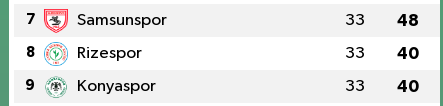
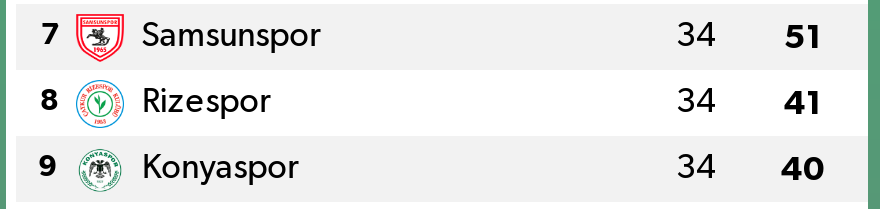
[344,12,364,29] 33 -> [676,21,718,55] 34
[396,12,418,29] 48 -> [784,21,822,55] 51
[344,45,364,62] 33 -> [676,87,718,121] 34
[396,45,418,62] 40 -> [784,87,822,121] 41
[344,78,418,95] 33 40 -> [676,153,825,187] 34 40

